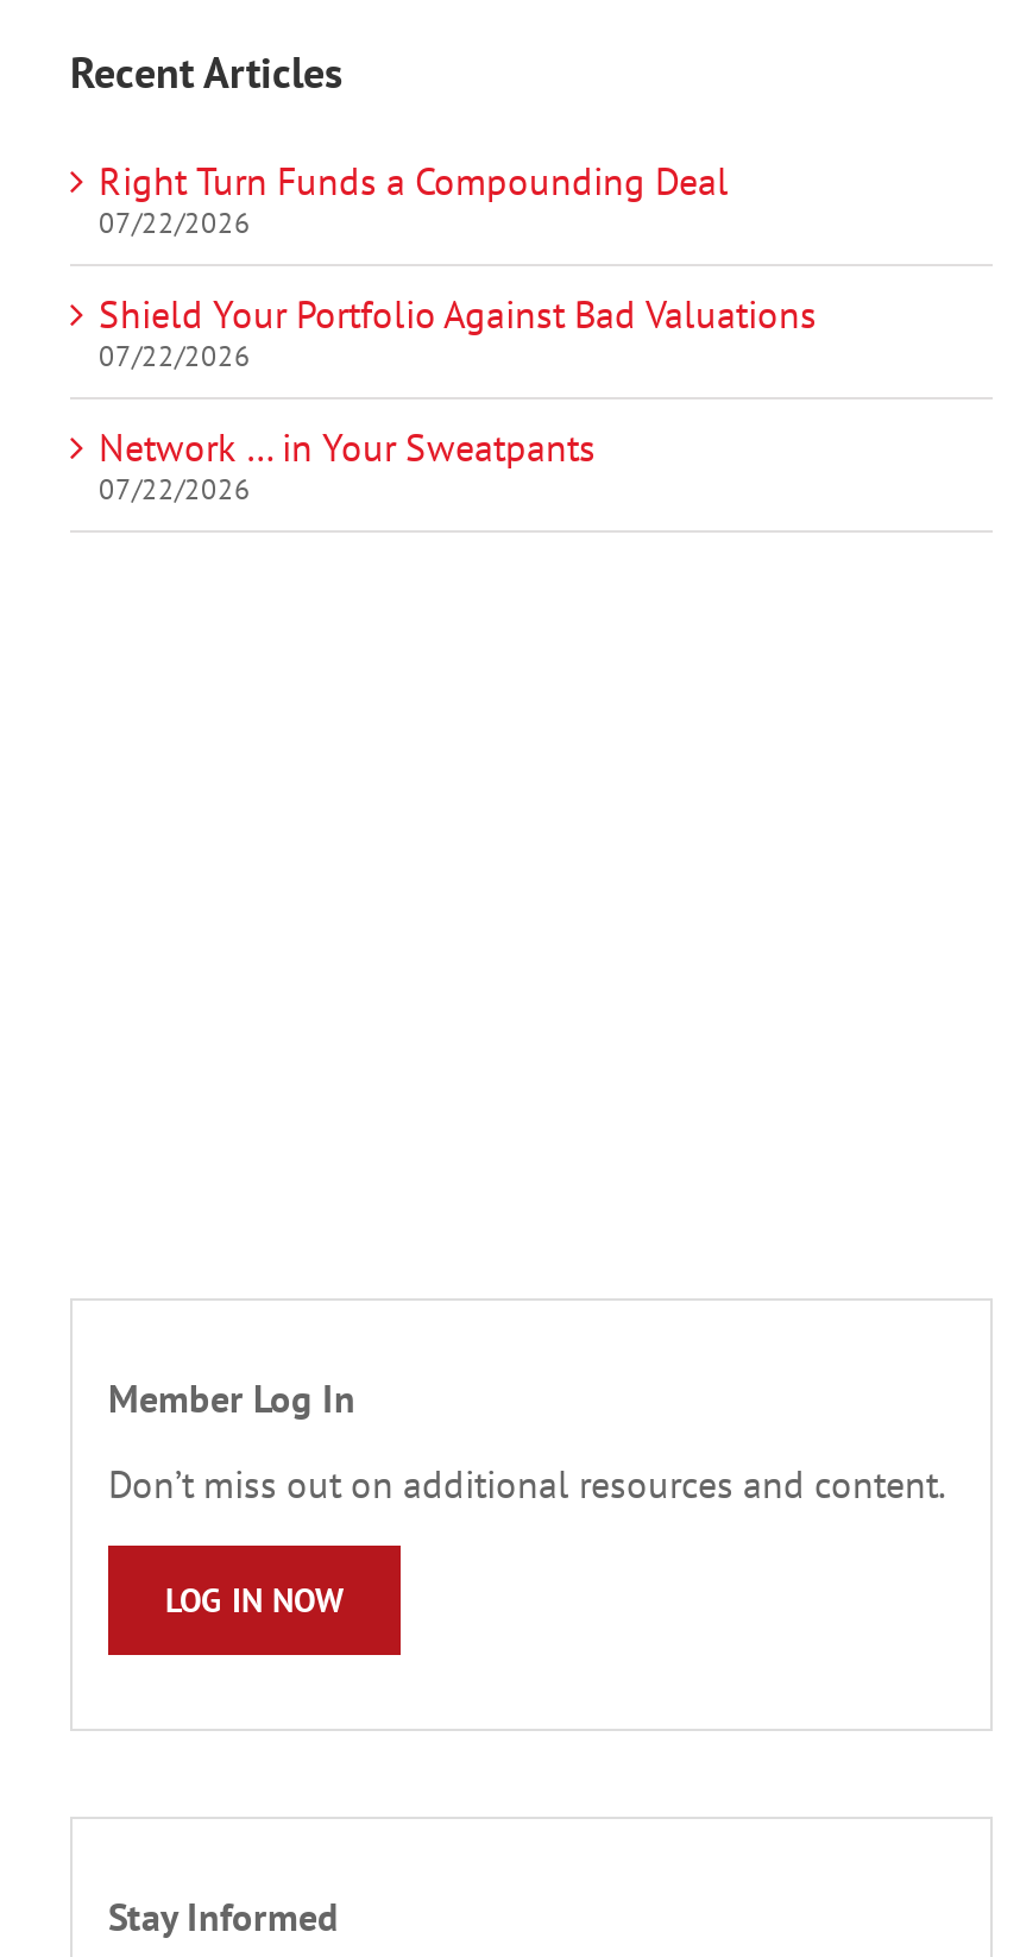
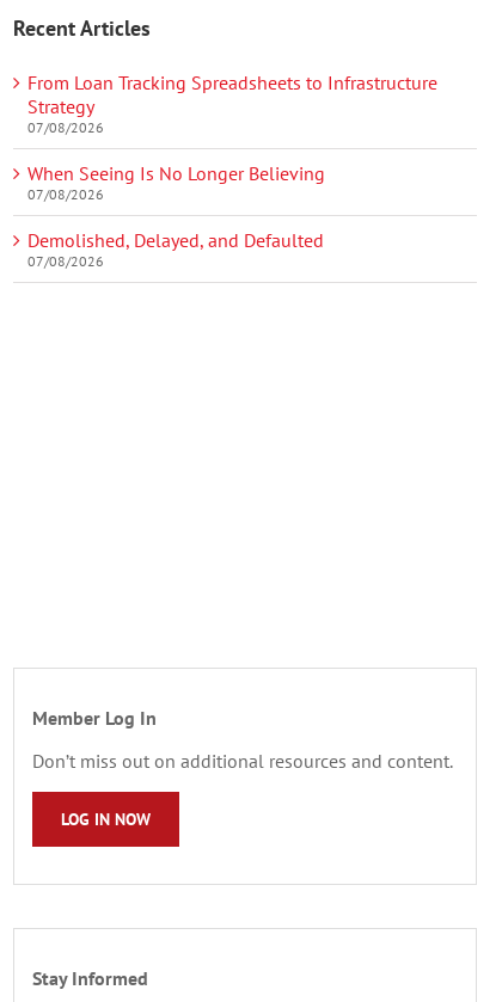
[99,156,729,239] Right Turn Funds a Compounding Deal | 07/22/2026 -> [27,70,437,136] From Loan Tracking Spreadsheets to Infrastructure | Strategy | 07/08/2026
[99,289,817,372] Shield Your Portfolio Against Bad Valuations | 07/22/2026 -> [27,161,325,203] When Seeing Is No Longer Believing | 07/08/2026
[99,422,596,506] Network … in Your Sweatpants | 07/22/2026 -> [27,228,324,269] Demolished, Delayed, and Defaulted | 07/08/2026

